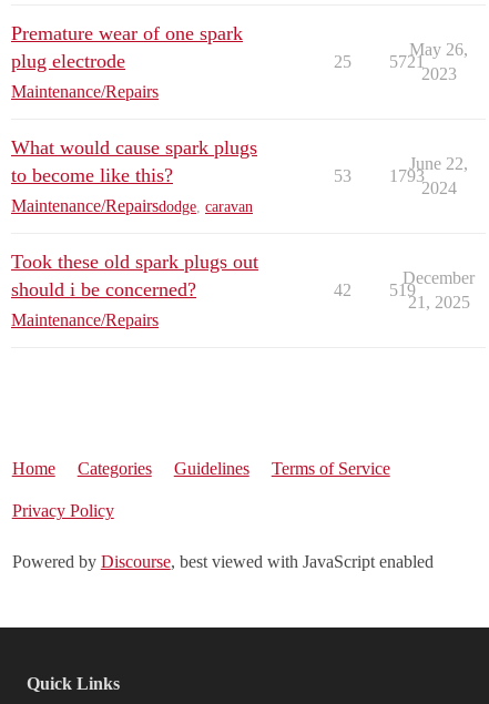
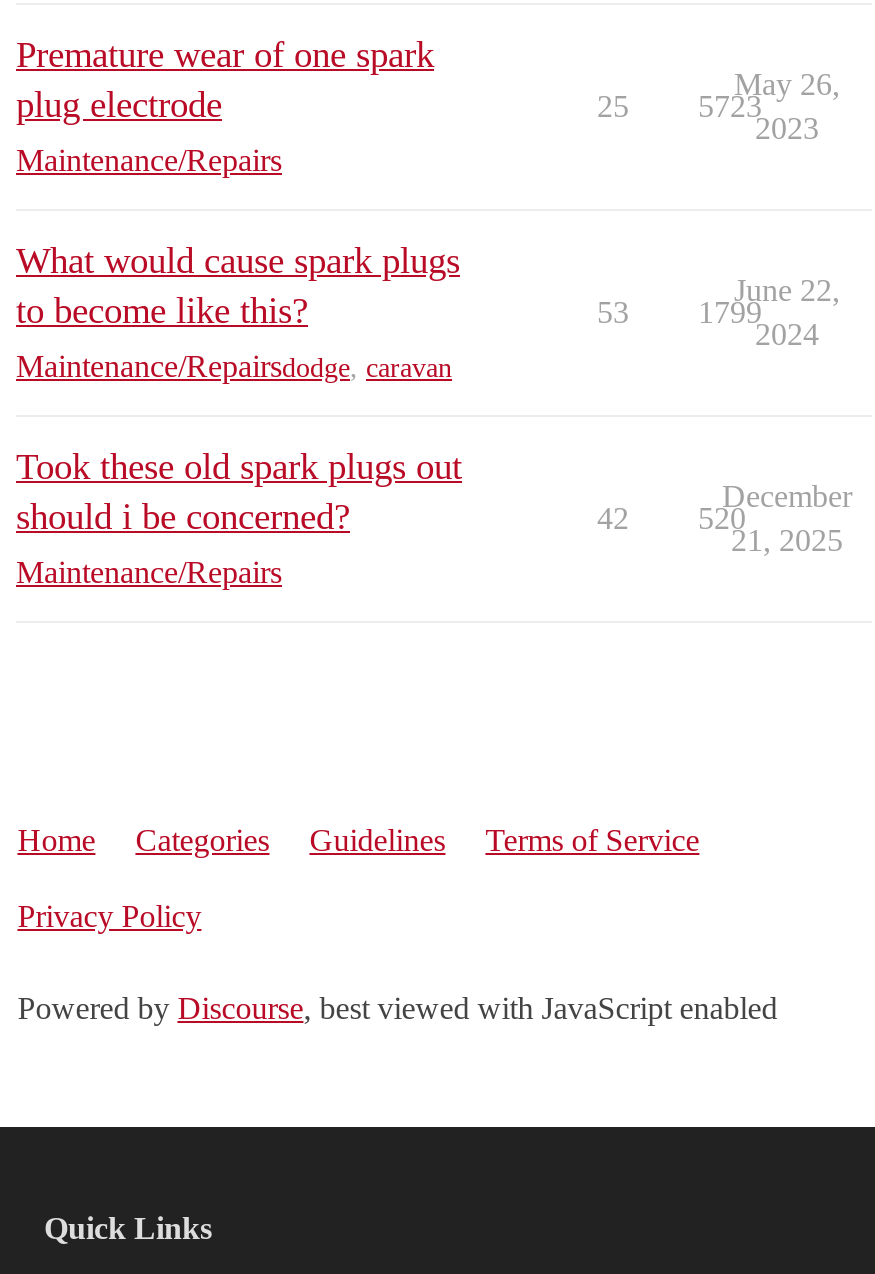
[389,52,425,71] 5721 -> [698,89,762,123] 5723
[389,166,425,185] 1793 -> [698,295,762,329] 1799
[389,280,416,299] 519 -> [698,501,746,535] 520

